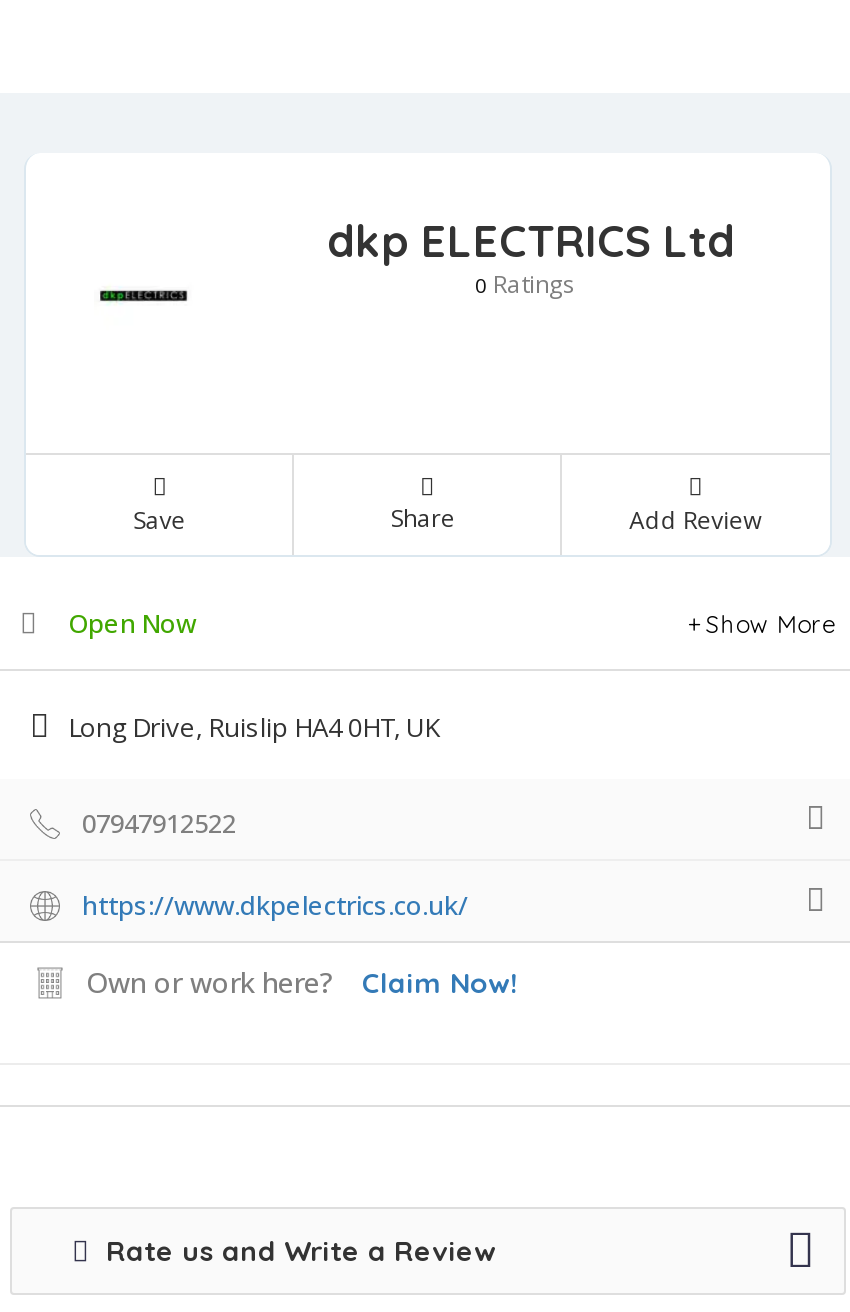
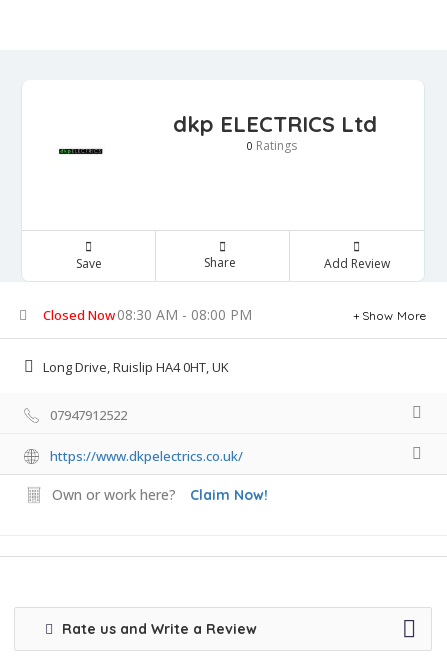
[68,605,196,641] Open Now -> [43,305,252,324] Closed Now 08:30 AM - 08:00 PM

